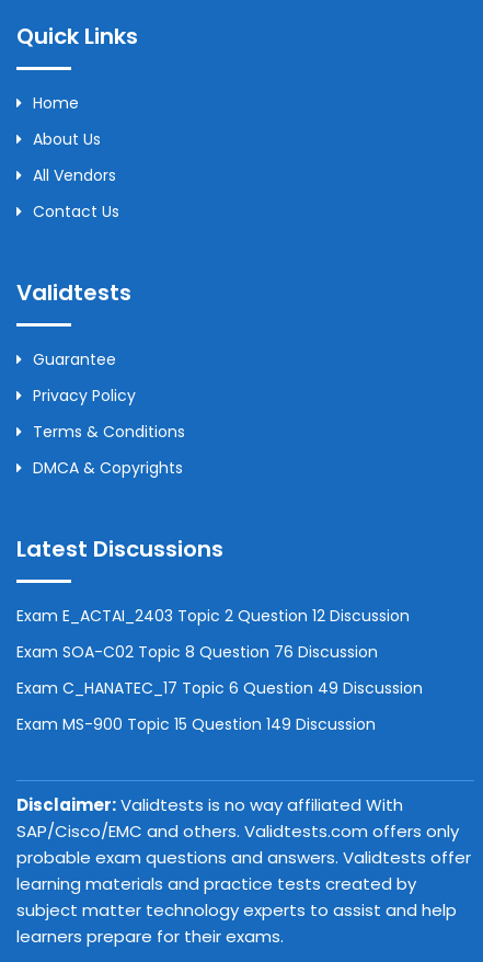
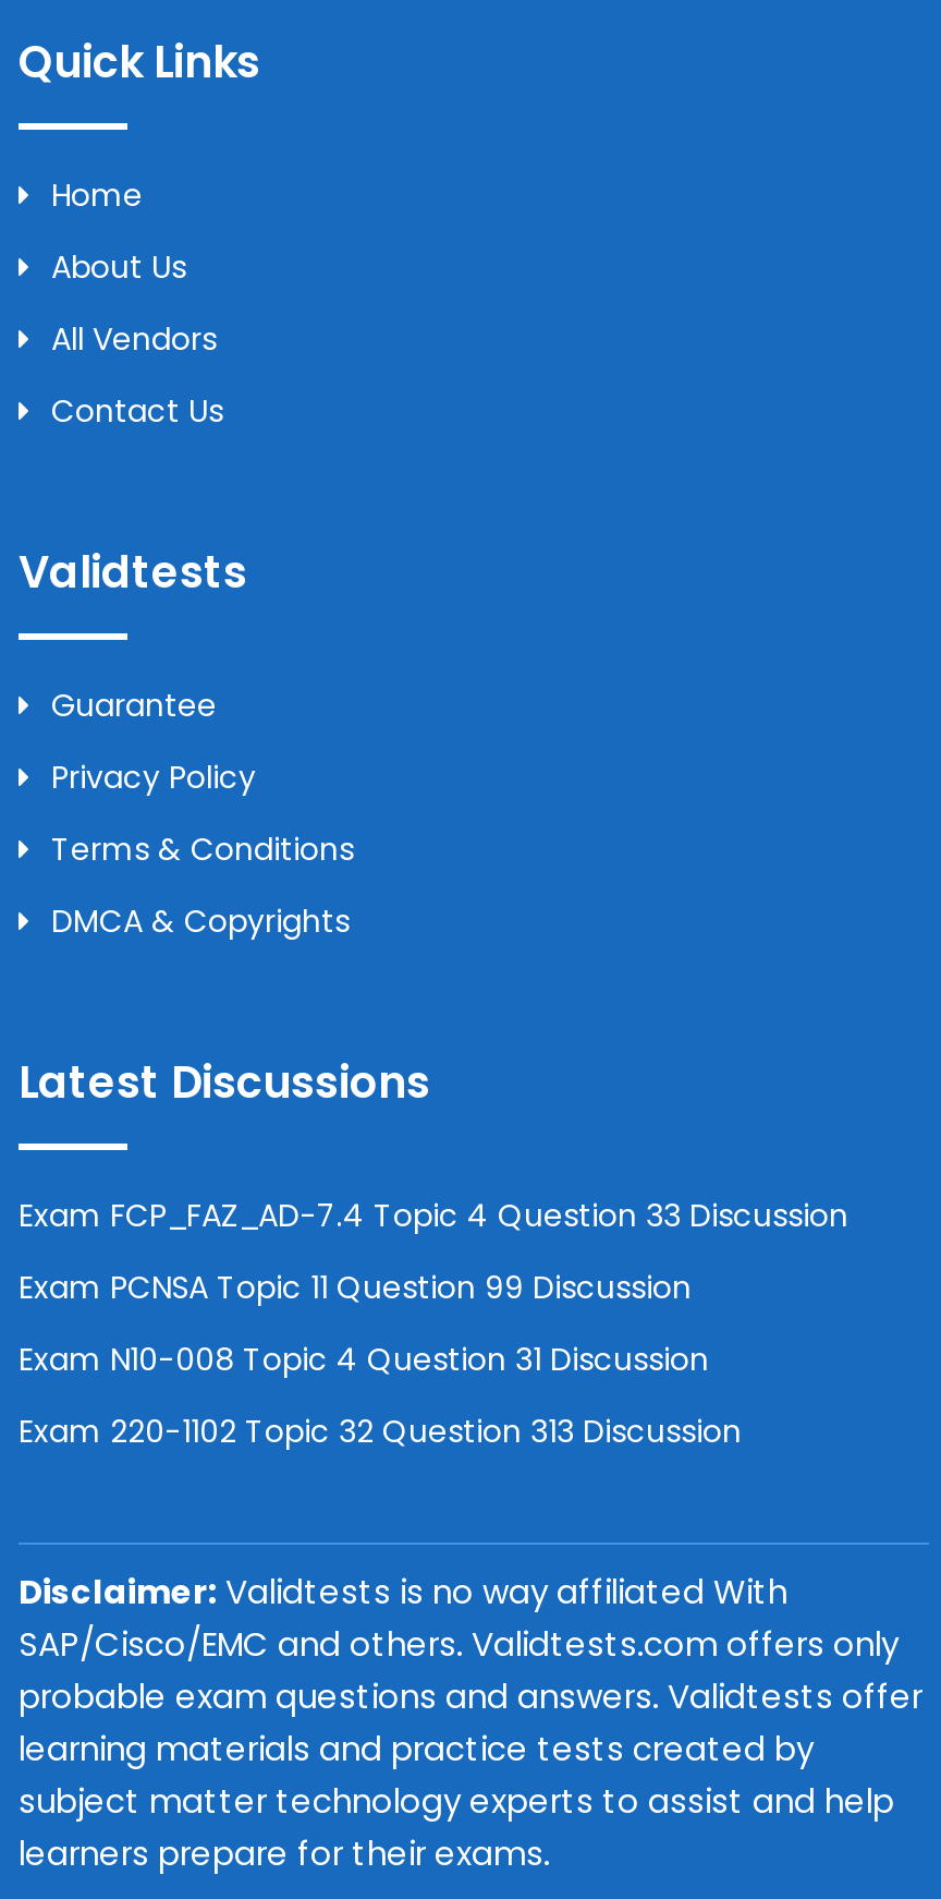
[16,605,410,627] Exam E_ACTAI_2403 Topic 2 Question 12 Discussion -> [19,1194,848,1237] Exam FCP_FAZ_AD-7.4 Topic 4 Question 33 Discussion
[16,641,378,663] Exam SOA-C02 Topic 8 Question 76 Discussion -> [19,1266,692,1309] Exam PCNSA Topic 11 Question 99 Discussion
[16,677,423,699] Exam C_HANATEC_17 Topic 6 Question 49 Discussion -> [19,1338,709,1381] Exam N10-008 Topic 4 Question 31 Discussion
[16,713,376,735] Exam MS-900 Topic 15 Question 149 Discussion -> [19,1410,742,1453] Exam 220-1102 Topic 32 Question 313 Discussion

